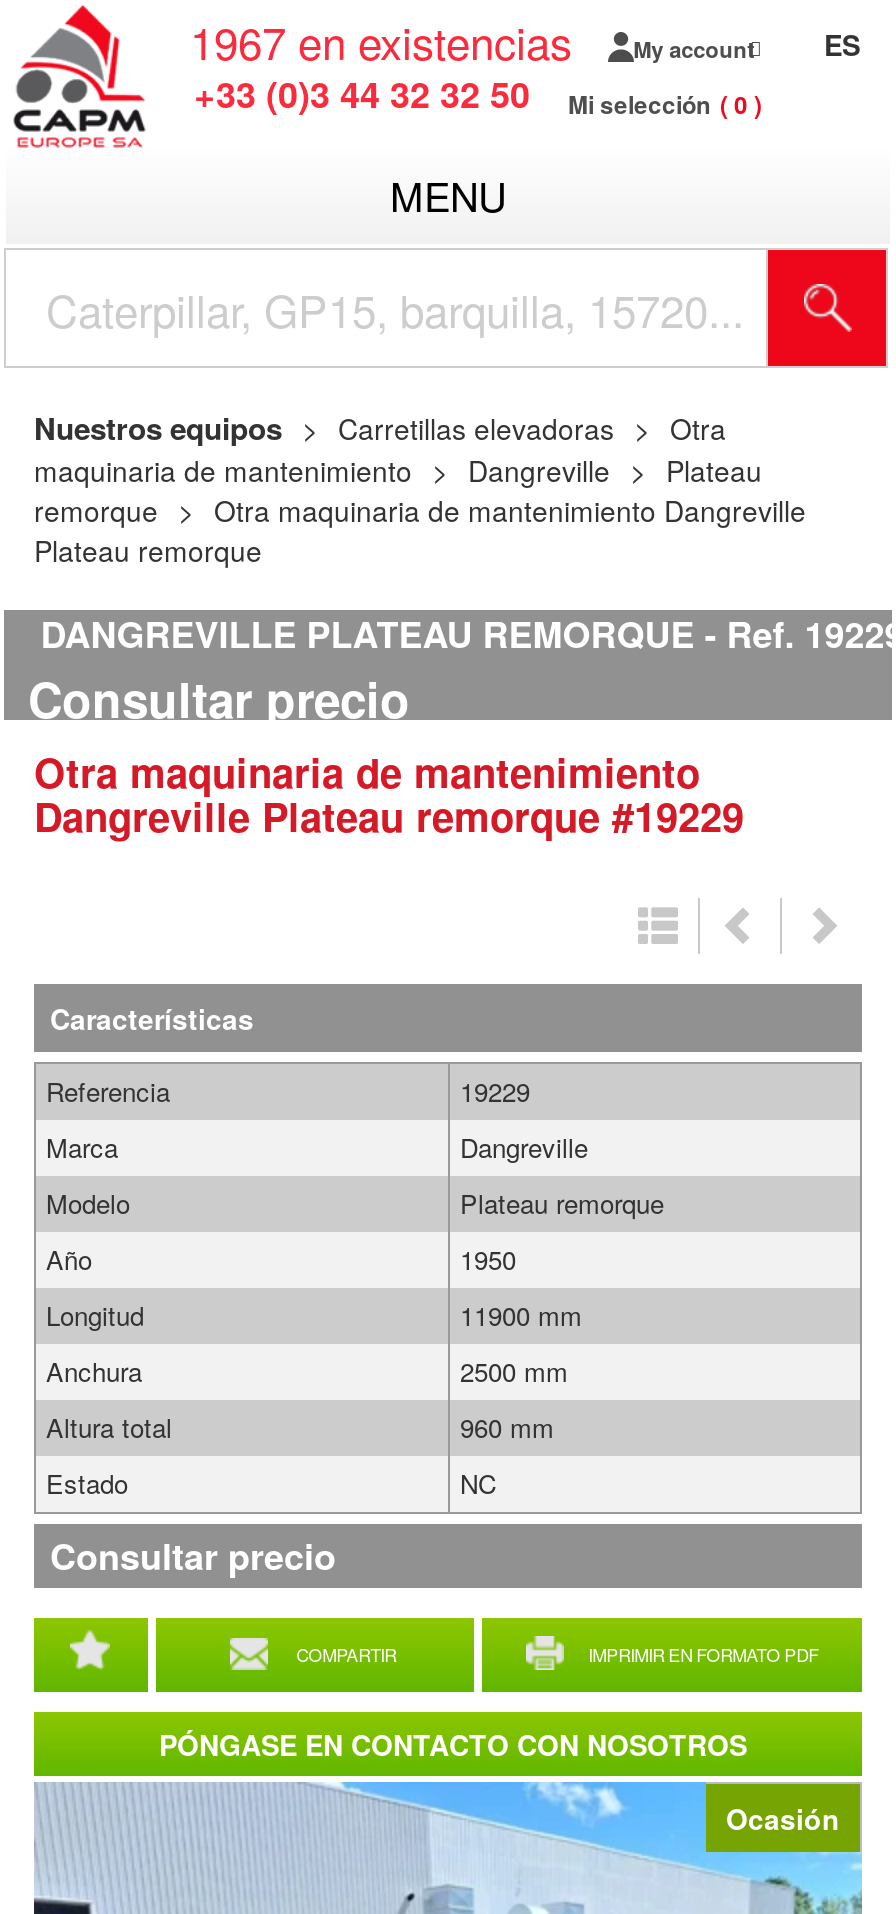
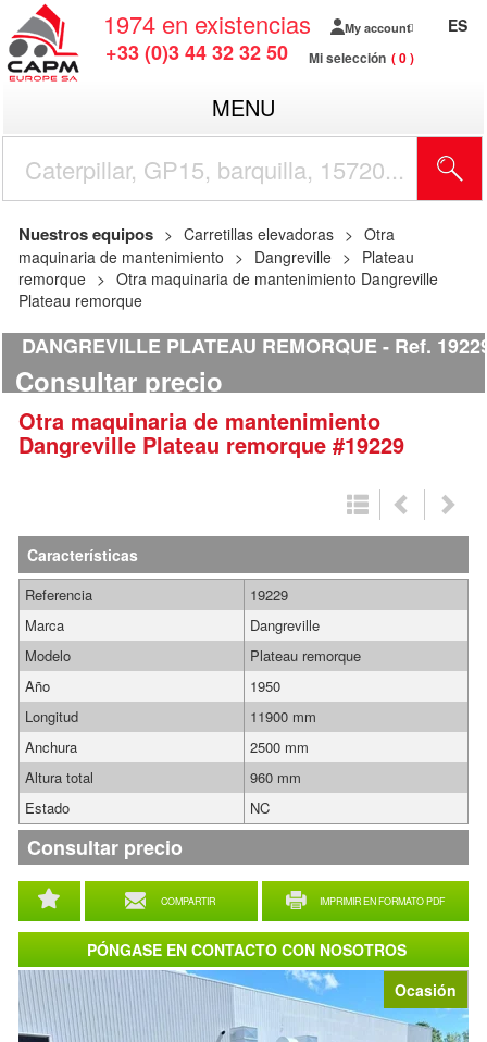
[190,10,572,72] 1967 en existencias -> [103,7,311,40] 1974 en existencias

